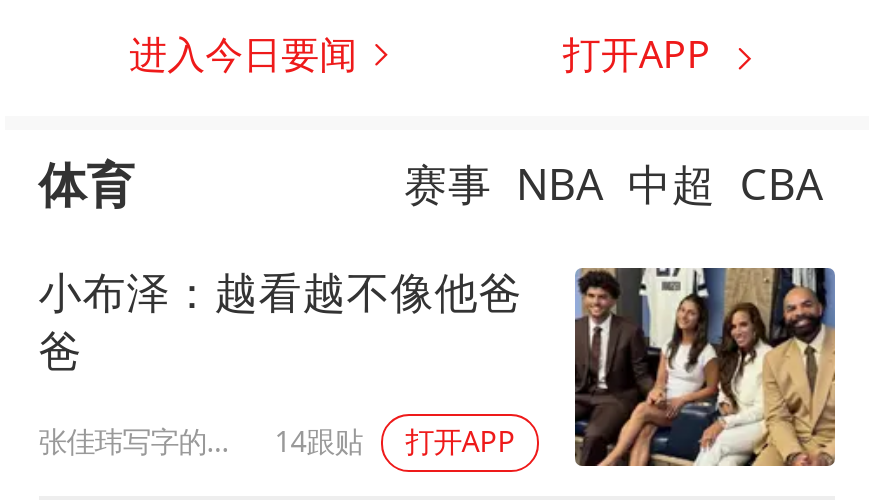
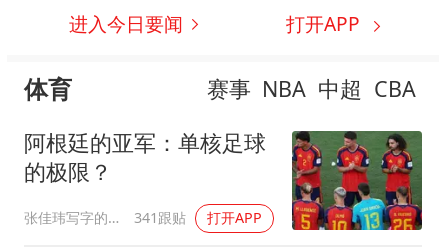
[38,262,837,468] [image] | 小布泽：越看越不像他爸 | 爸 -> [24,128,423,231] [image] | 阿根廷的亚军：单核足球 | 的极限？
[274,423,362,461] 14跟贴 -> [134,208,186,227] 341跟贴

